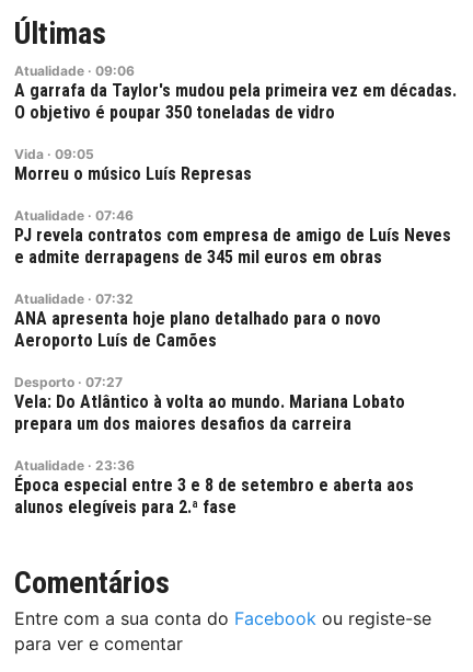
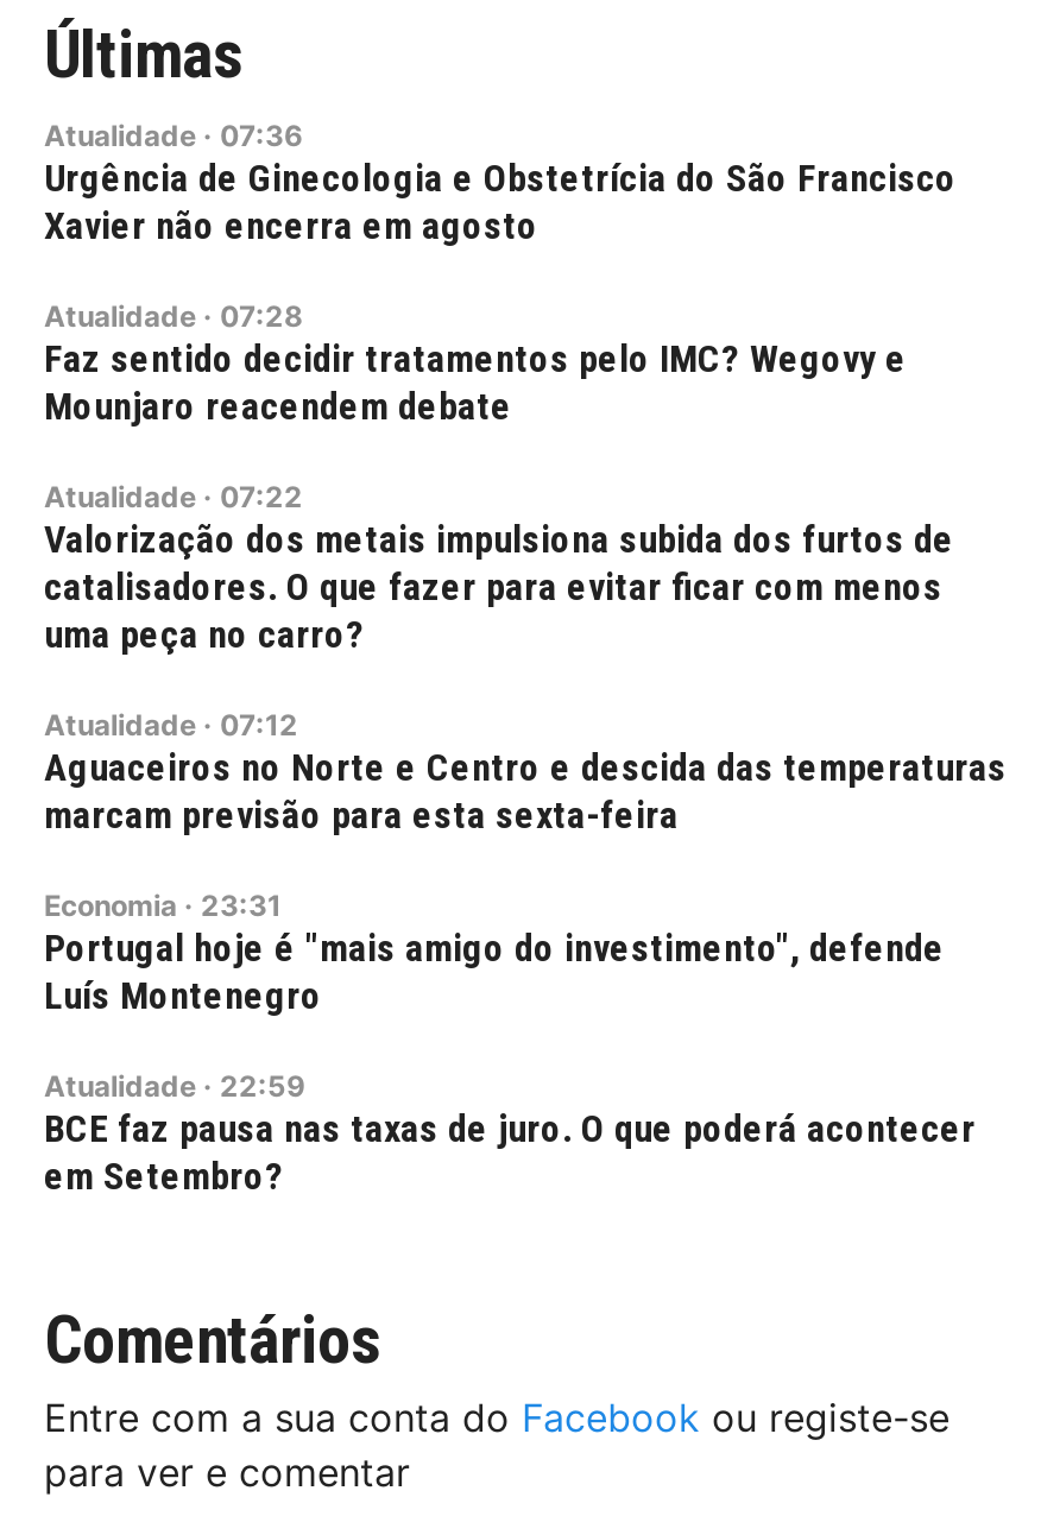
[14,62,457,123] Atualidade · 09:06 | A garrafa da Taylor's mudou pela primeira vez em décadas. | O objetivo é poupar 350 toneladas de vidro -> [44,118,957,248] Atualidade · 07:36 | Urgência de Ginecologia e Obstetrícia do São Francisco | Xavier não encerra em agosto
[14,146,252,184] Vida · 09:05 | Morreu o músico Luís Represas -> [44,298,907,429] Atualidade · 07:28 | Faz sentido decidir tratamentos pelo IMC? Wegovy e | Mounjaro reacendem debate
[14,207,451,267] Atualidade · 07:46 | PJ revela contratos com empresa de amigo de Luís Neves | e admite derrapagens de 345 mil euros em obras -> [44,479,954,657] Atualidade · 07:22 | Valorização dos metais impulsiona subida dos furtos de | catalisadores. O que fazer para evitar ficar com menos | uma peça no carro?
[14,291,381,351] Atualidade · 07:32 | ANA apresenta hoje plano detalhado para o novo | Aeroporto Luís de Camões -> [44,707,1007,838] Atualidade · 07:12 | Aguaceiros no Norte e Centro e descida das temperaturas | marcam previsão para esta sexta-feira
[14,374,405,434] Desporto · 07:27 | Vela: Do Atlântico à volta ao mundo. Mariana Lobato | prepara um dos maiores desafios da carreira -> [44,888,945,1018] Economia · 23:31 | Portugal hoje é "mais amigo do investimento", defende | Luís Montenegro
[14,457,414,517] Atualidade · 23:36 | Época especial entre 3 e 8 de setembro e aberta aos | alunos elegíveis para 2.ª fase -> [44,1068,976,1199] Atualidade · 22:59 | BCE faz pausa nas taxas de juro. O que poderá acontecer | em Setembro?

